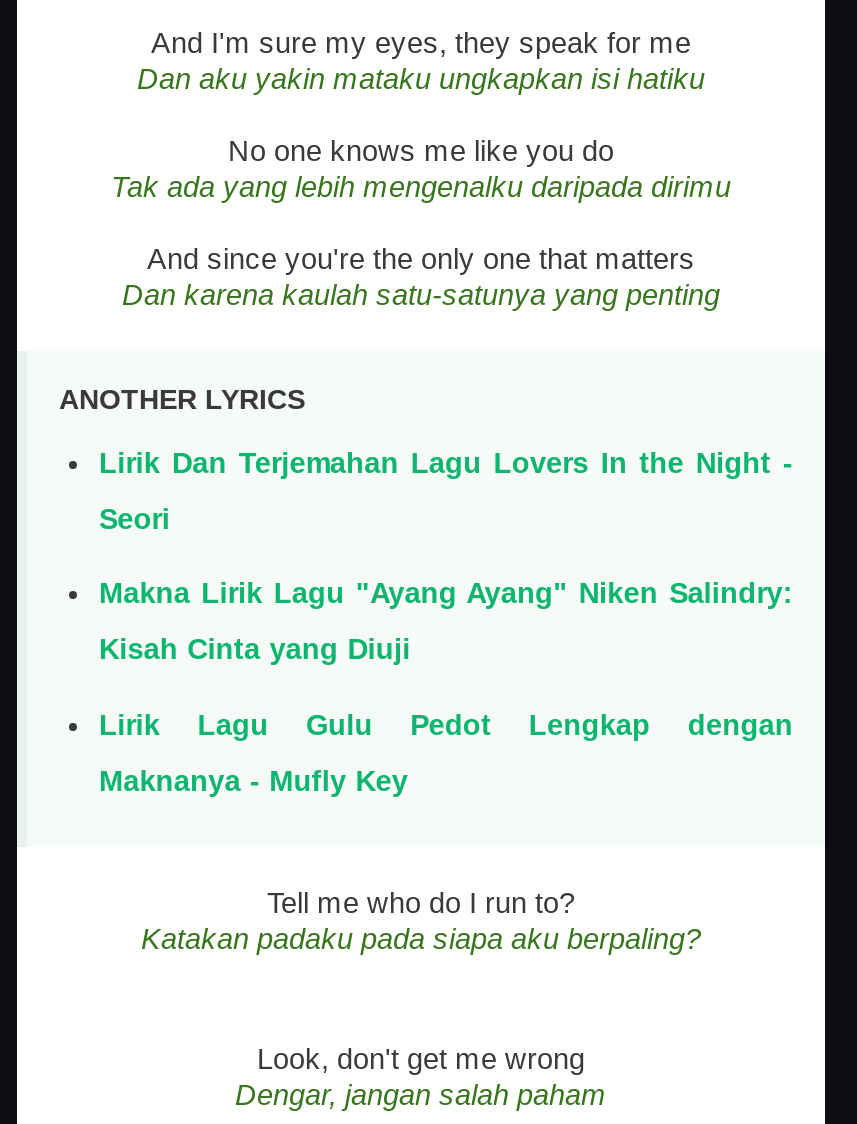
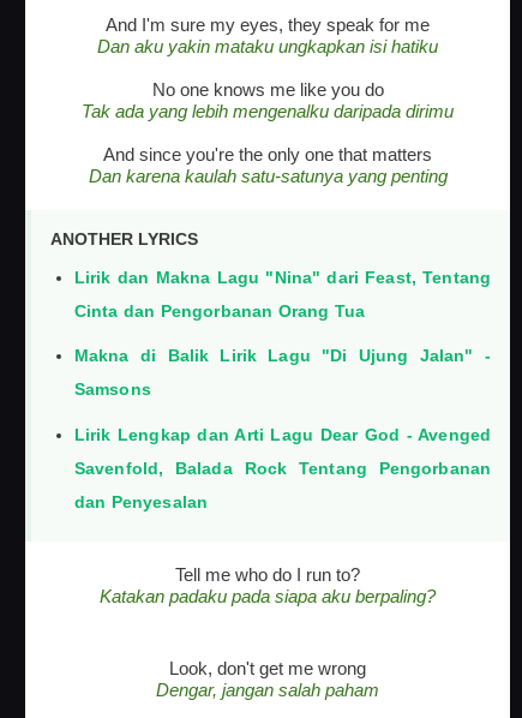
[99,447,793,797] Lirik Dan Terjemahan Lagu Lovers In the Night - | Seori | Makna Lirik Lagu "Ayang Ayang" Niken Salindry: | Kisah Cinta yang Diuji | Lirik Lagu Gulu Pedot Lengkap dengan | Maknanya - Mufly Key -> [74,268,491,511] Lirik dan Makna Lagu "Nina" dari Feast, Tentang | Cinta dan Pengorbanan Orang Tua | Makna di Balik Lirik Lagu "Di Ujung Jalan" - | Samsons | Lirik Lengkap dan Arti Lagu Dear God - Avenged | Savenfold, Balada Rock Tentang Pengorbanan | dan Penyesalan

